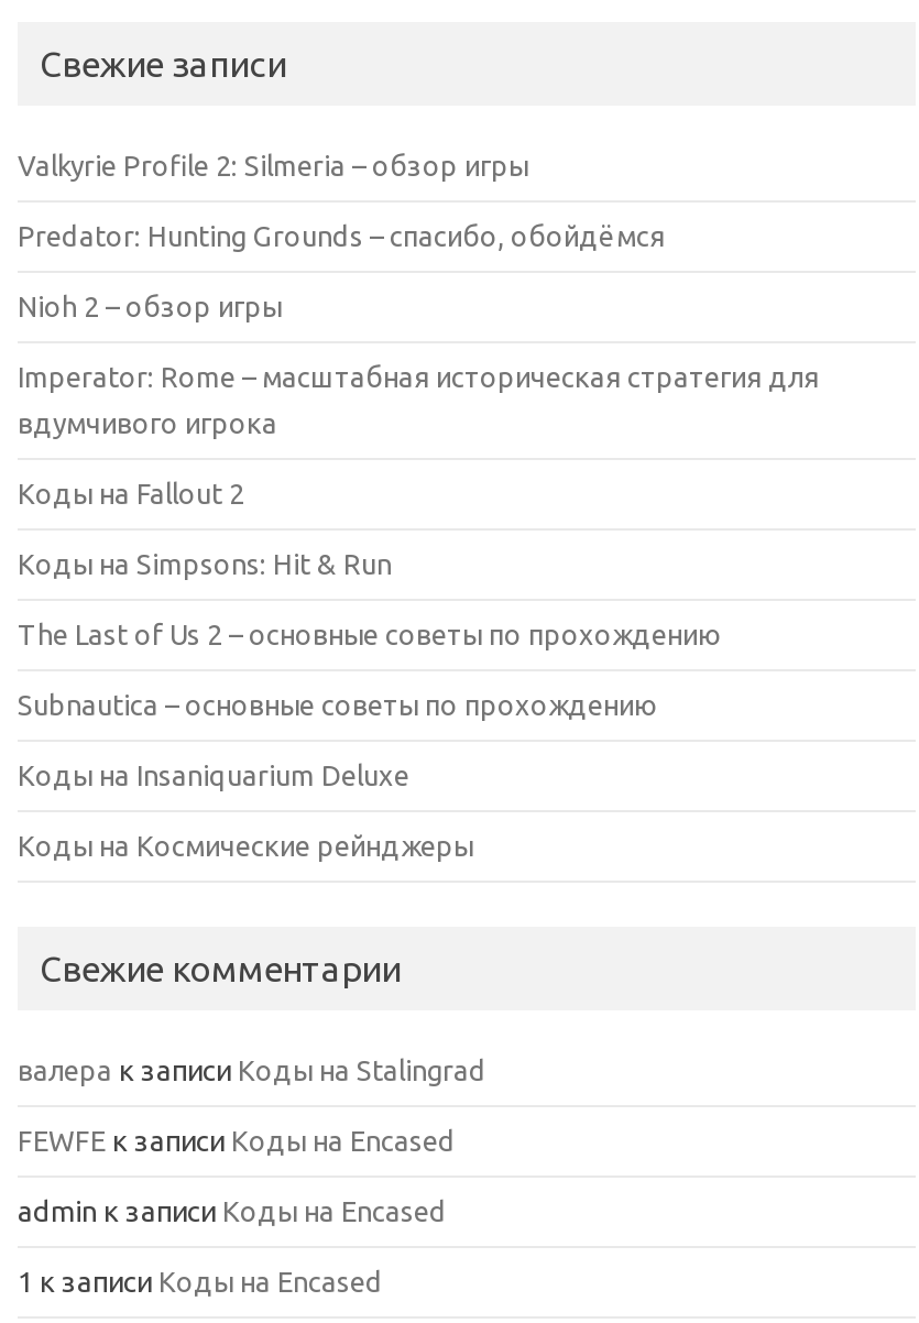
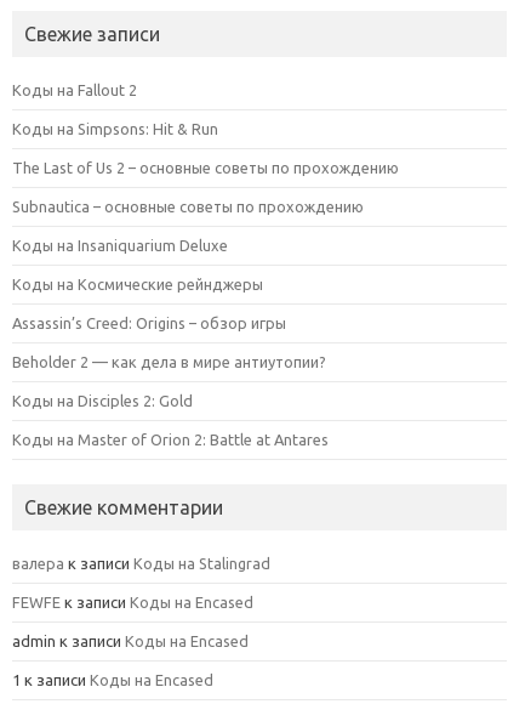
[18,149,819,438] Valkyrie Profile 2: Silmeria – обзор игры | Predator: Hunting Grounds – спасибо, обойдёмся | Nioh 2 – обзор игры | Imperator: Rome – масштабная историческая стратегия для | вдумчивого игрока -> none
moved [18,477,720,860] -> [12,81,399,292]: Коды на Fallout 2 | Коды на Simpsons: Hit & Run | The Last of Us 2 – основные советы по прохождению | Subnautica – основные советы по прохождению | Коды на Insaniquarium Deluxe | Коды на Космические рейнджеры
none -> [12,314,329,448] Assassin’s Creed: Origins – обзор игры | Beholder 2 — как дела в мире антиутопии? | Коды на Disciples 2: Gold | Коды на Master of Orion 2: Battle at Antares

